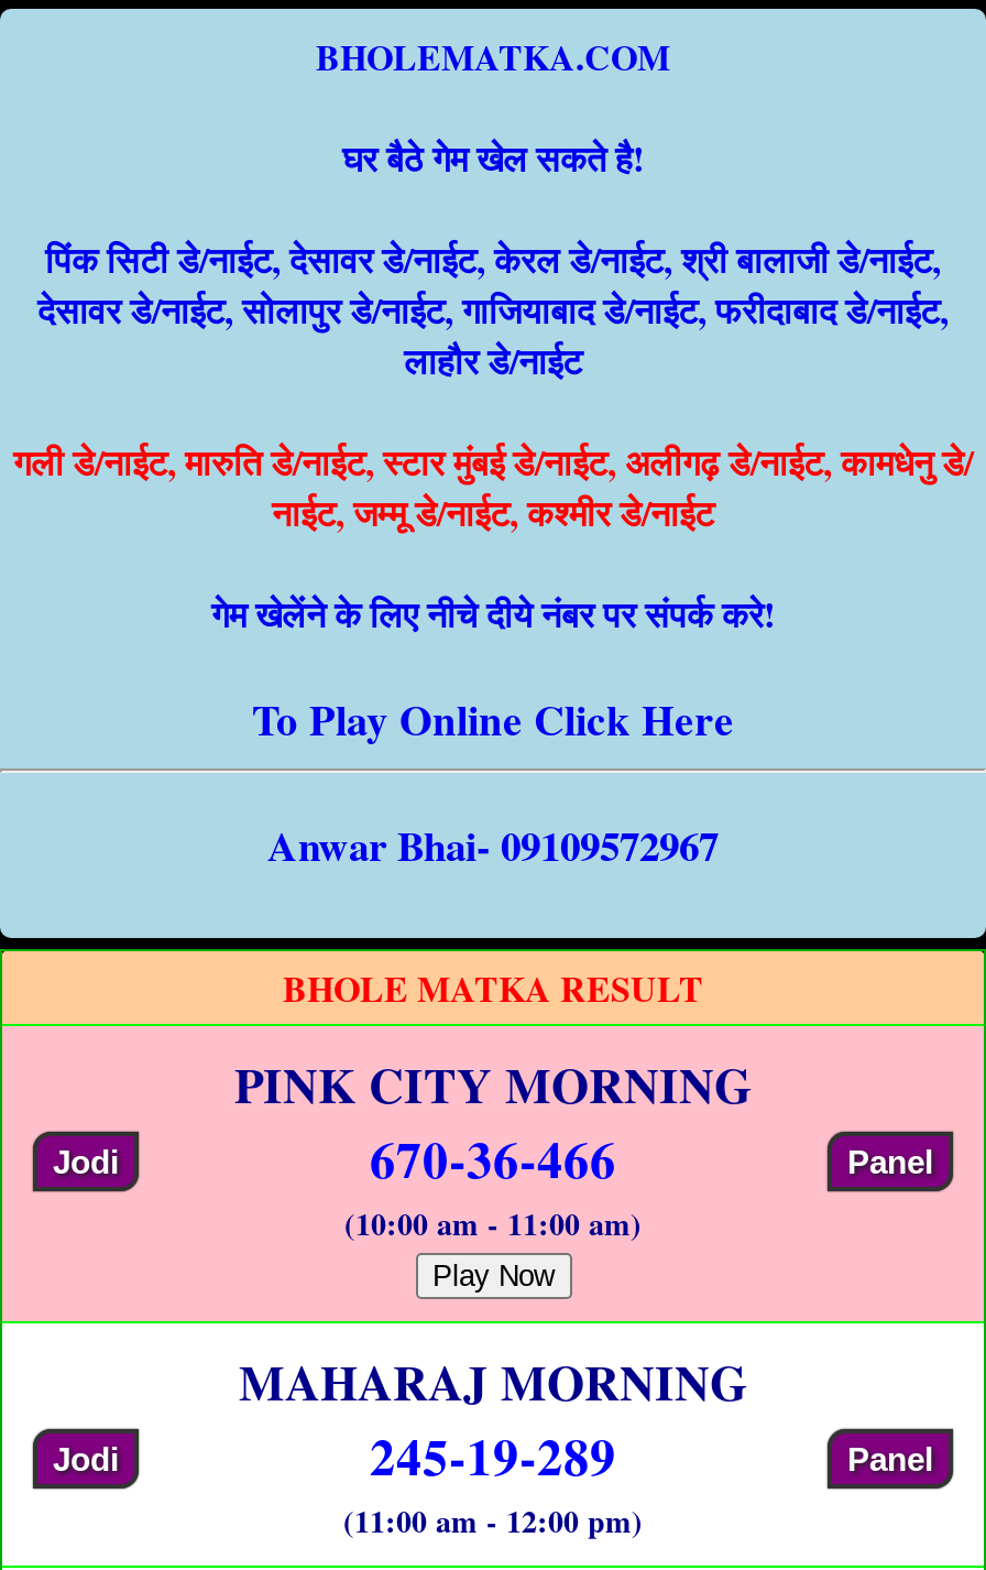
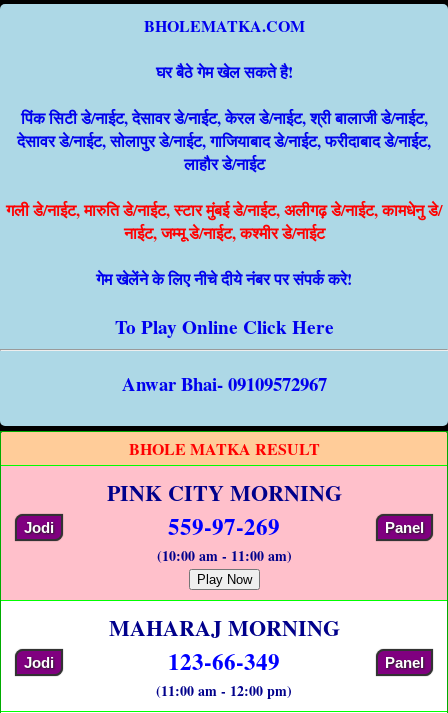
[370,1120,616,1195] 670-36-466 -> [168,509,280,543] 559-97-269
[370,1418,616,1492] 245-19-289 -> [168,644,280,678] 123-66-349

